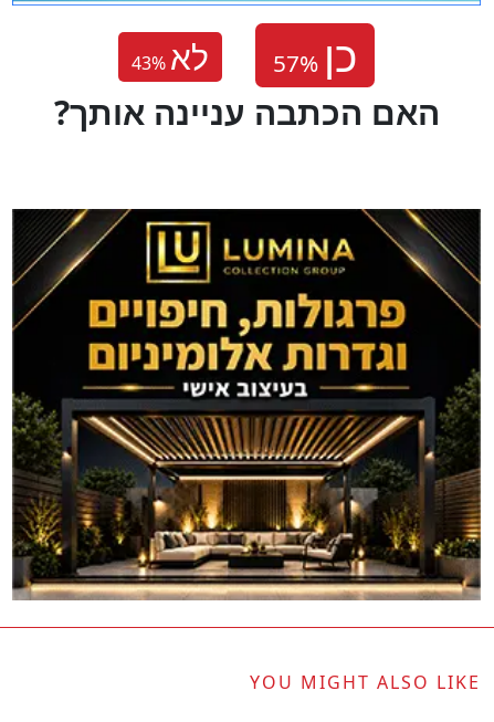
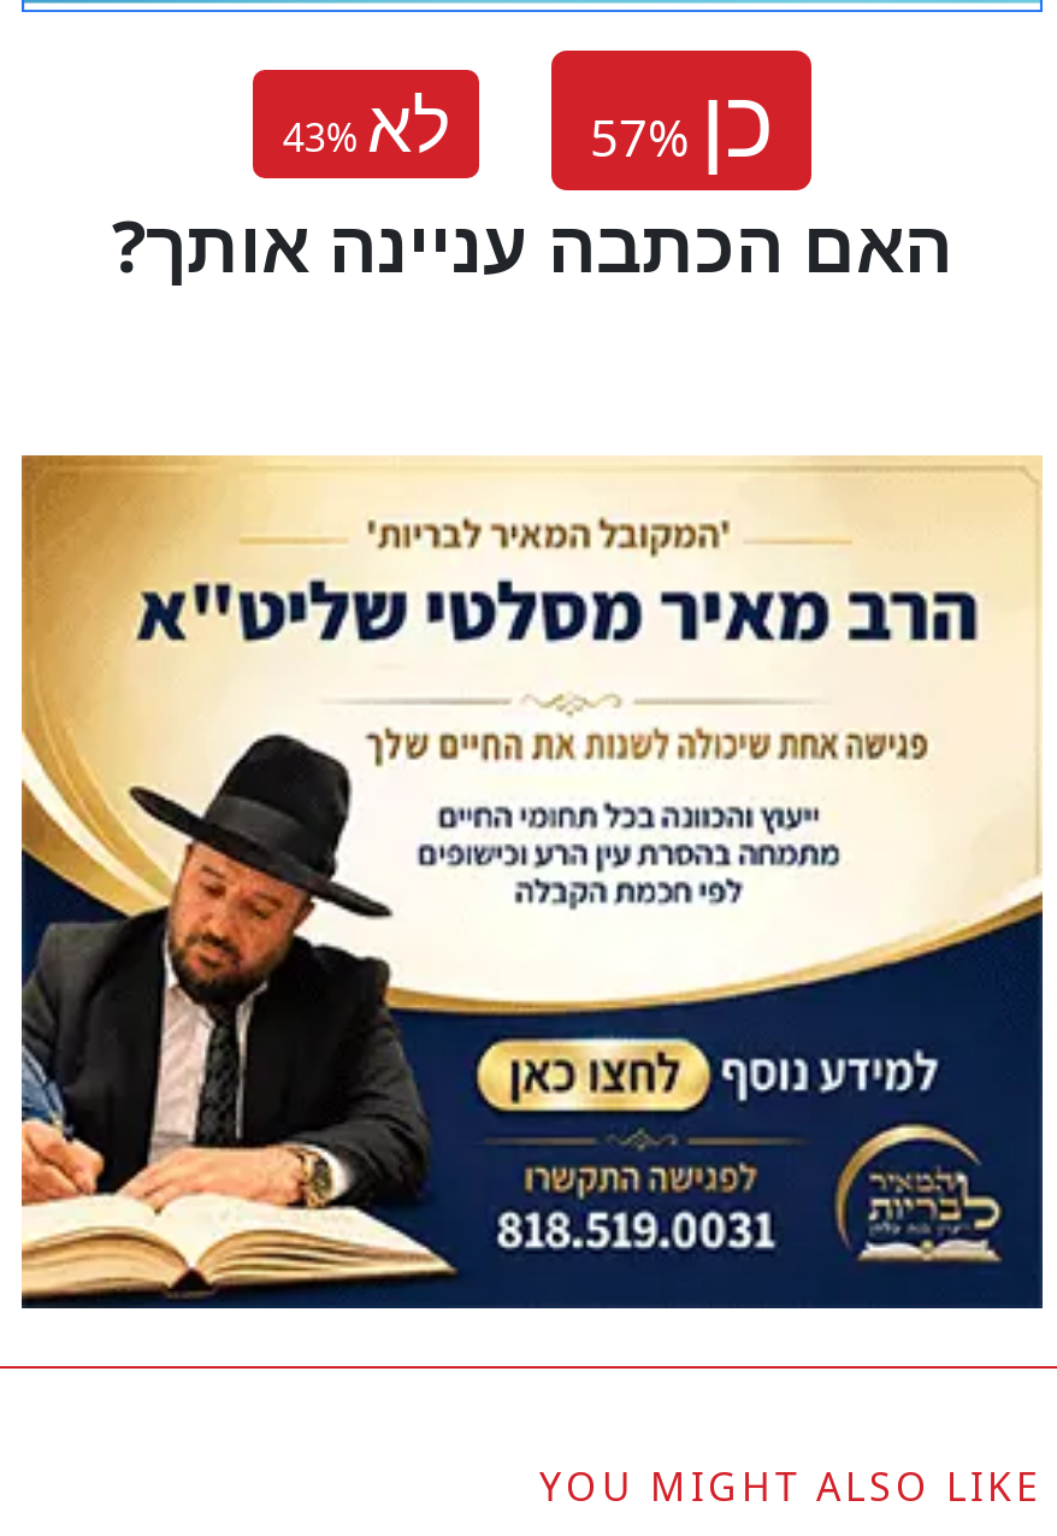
[11,208,482,601] [image] -> [19,453,1045,1311] [image]

